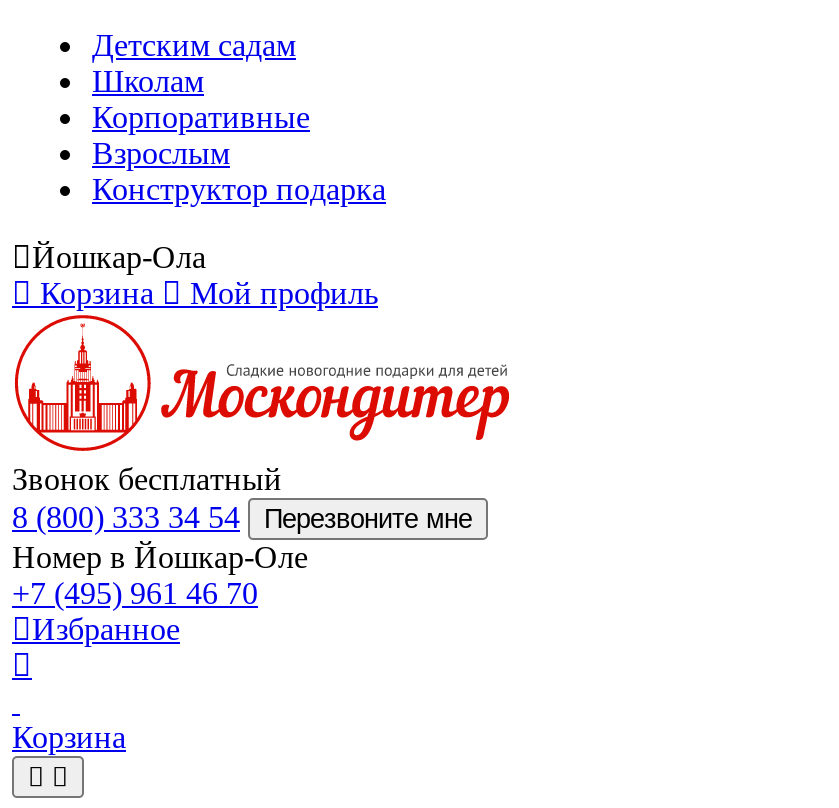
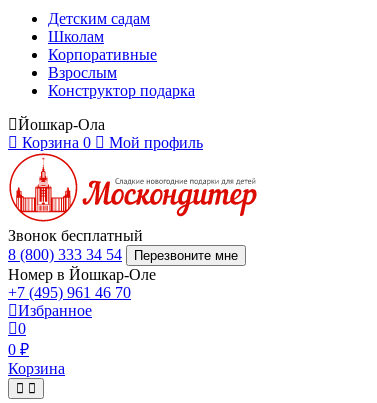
[40,276,154,310] Корзина -> [22,134,91,151] Корзина 0
none -> [8,320,29,358] 0 | 0 ₽

